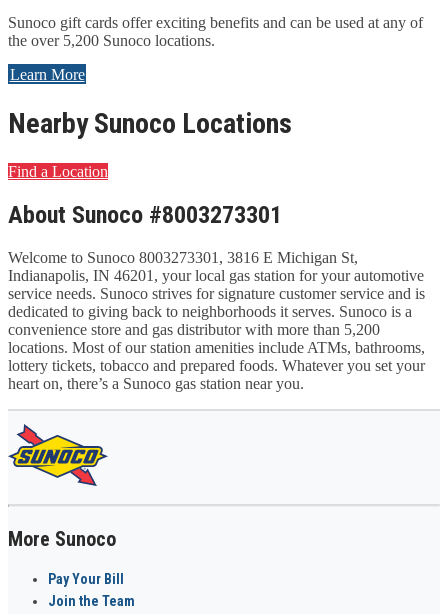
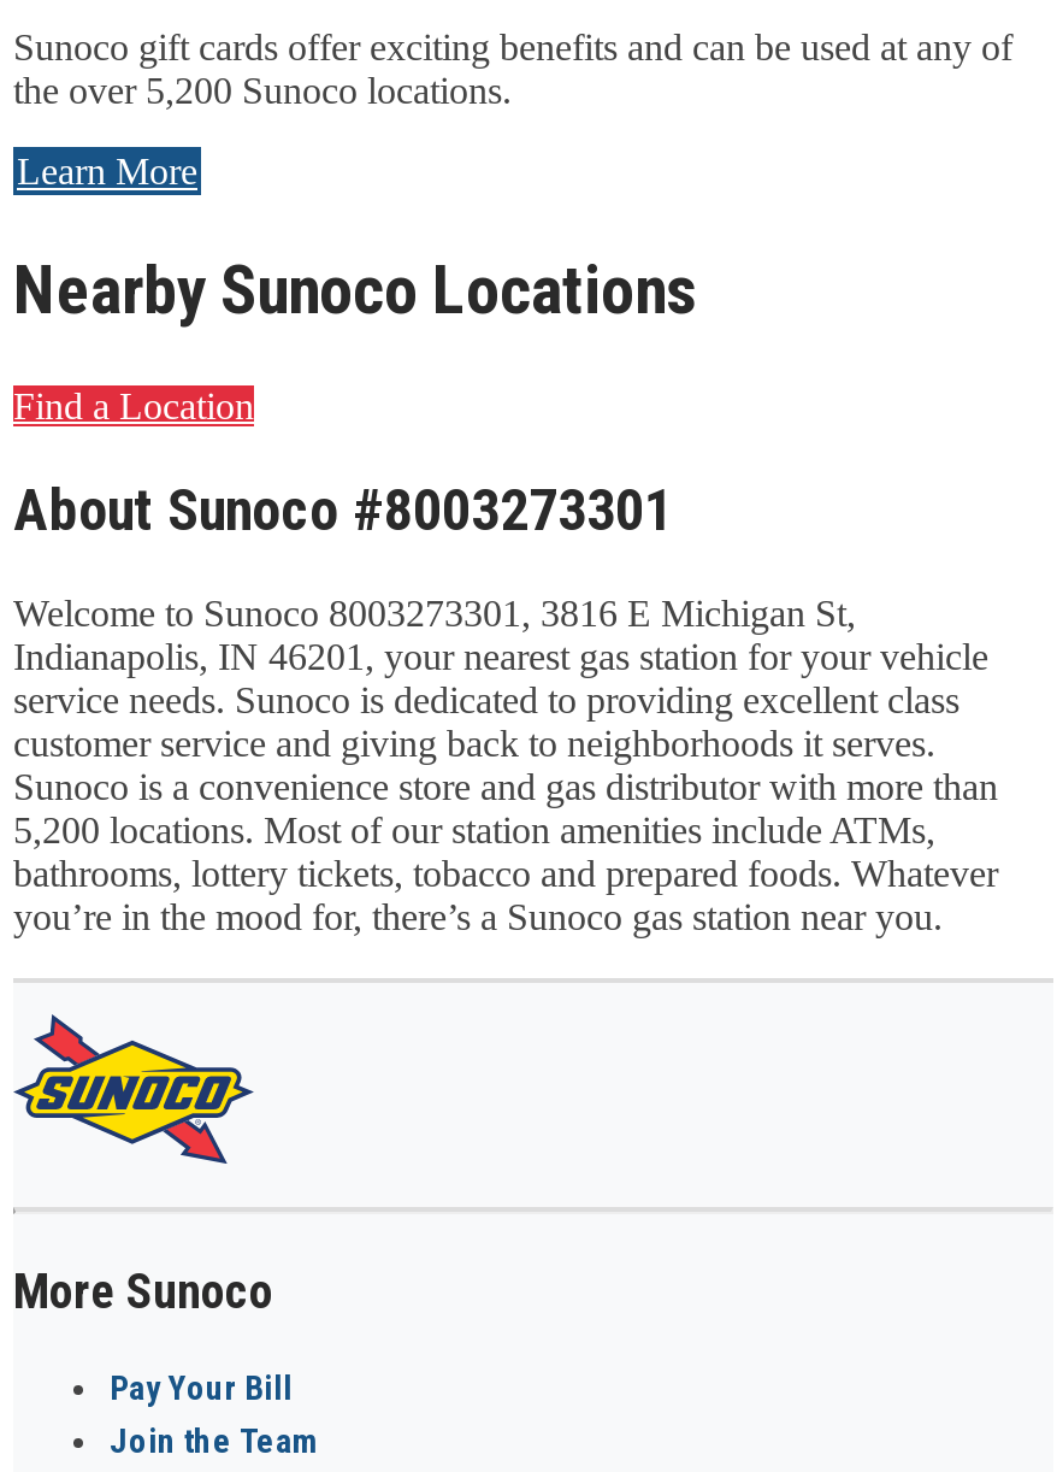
[8,267,425,392] Indianapolis, IN 46201, your local gas station for your automotive | service needs. Sunoco strives for signature customer service and is | dedicated to giving back to neighborhoods it serves. Sunoco is a | convenience store and gas distributor with more than 5,200 | locations. Most of our station amenities include ATMs, bathrooms, | lottery tickets, tobacco and prepared foods. Whatever you set your | heart on, there’s a Sunoco gas station near you. -> [13,636,998,937] Indianapolis, IN 46201, your nearest gas station for your vehicle | service needs. Sunoco is dedicated to providing excellent class | customer service and giving back to neighborhoods it serves. | Sunoco is a convenience store and gas distributor with more than | 5,200 locations. Most of our station amenities include ATMs, | bathrooms, lottery tickets, tobacco and prepared foods. Whatever | you’re in the mood for, there’s a Sunoco gas station near you.

